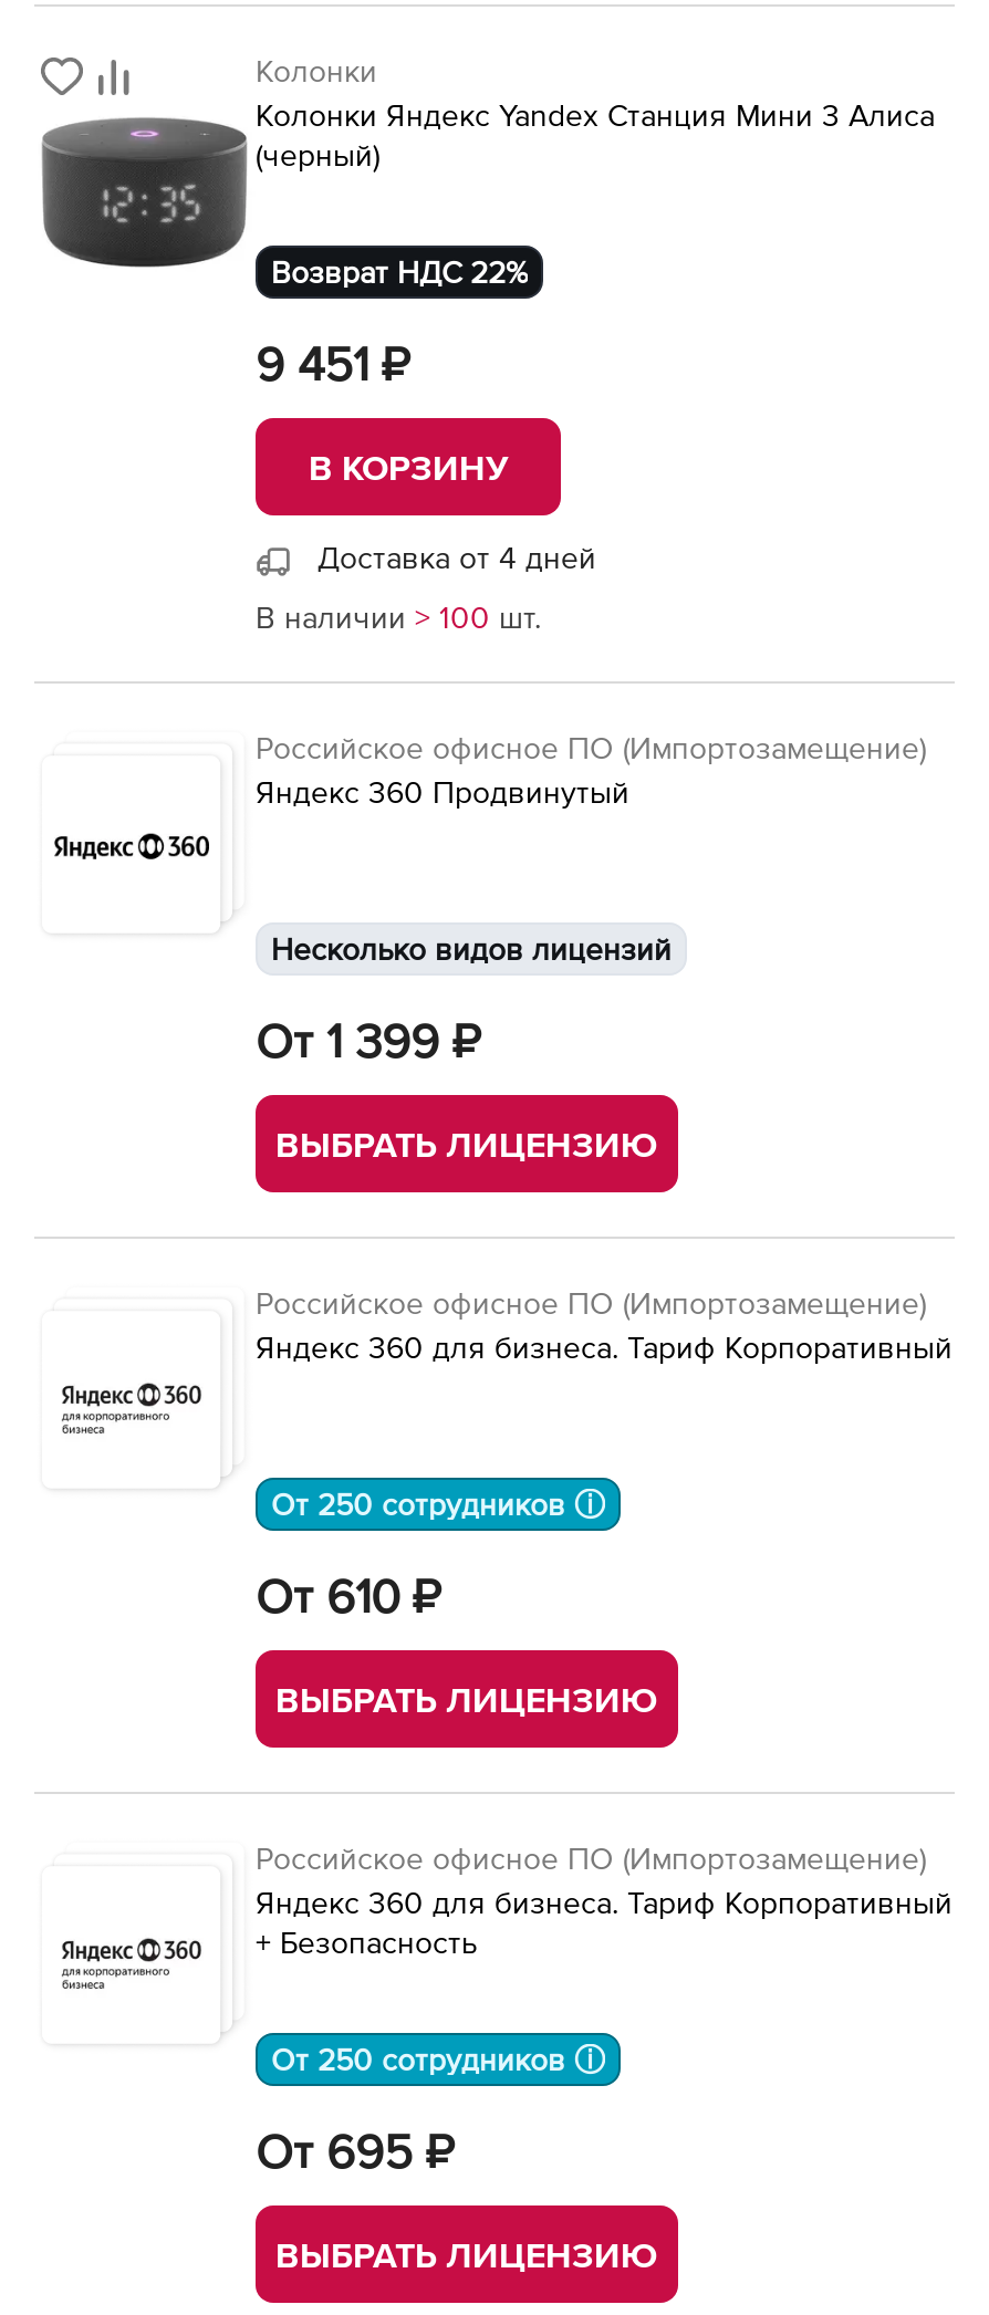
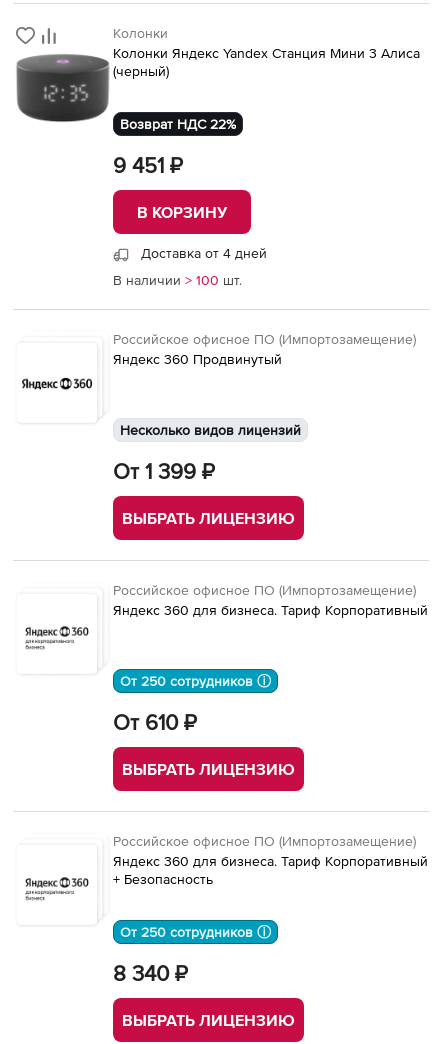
[256,2123,455,2178] От 695 ₽ -> [113,961,188,986] 8 340 ₽

